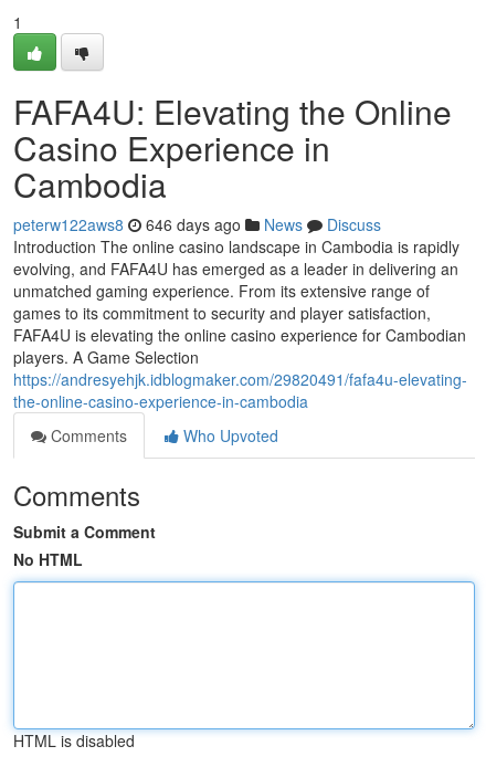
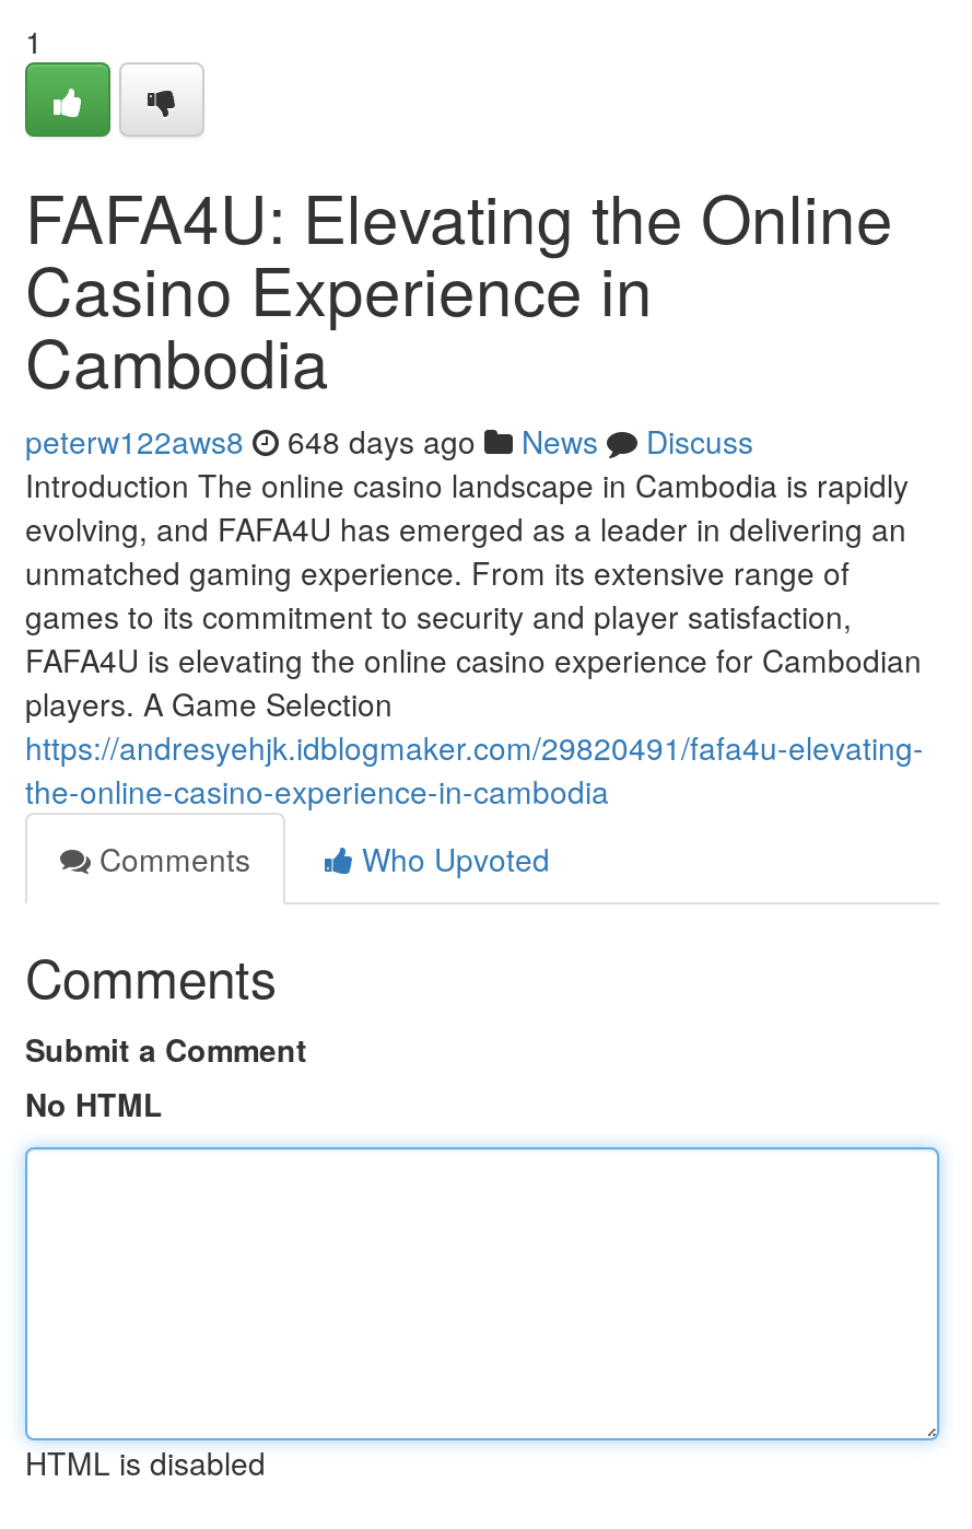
[13,213,381,235] peterw122aws8 646 days ago News Discuss -> [25,419,753,463] peterw122aws8 648 days ago News Discuss

